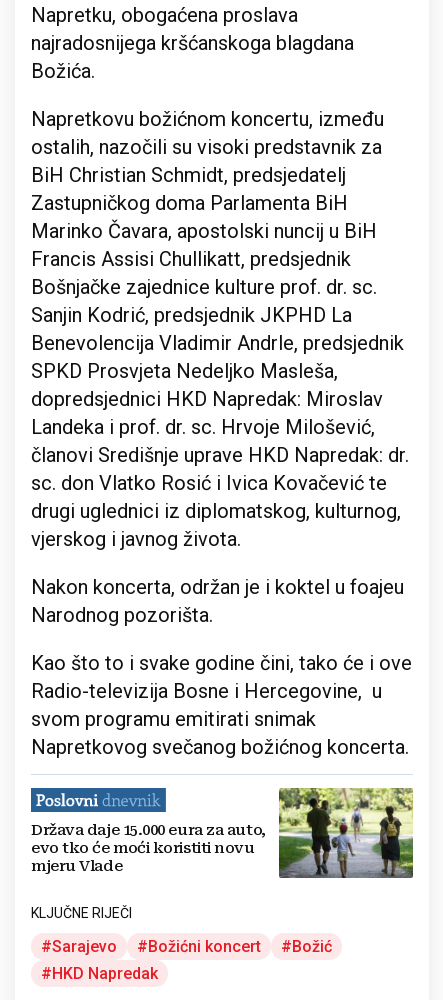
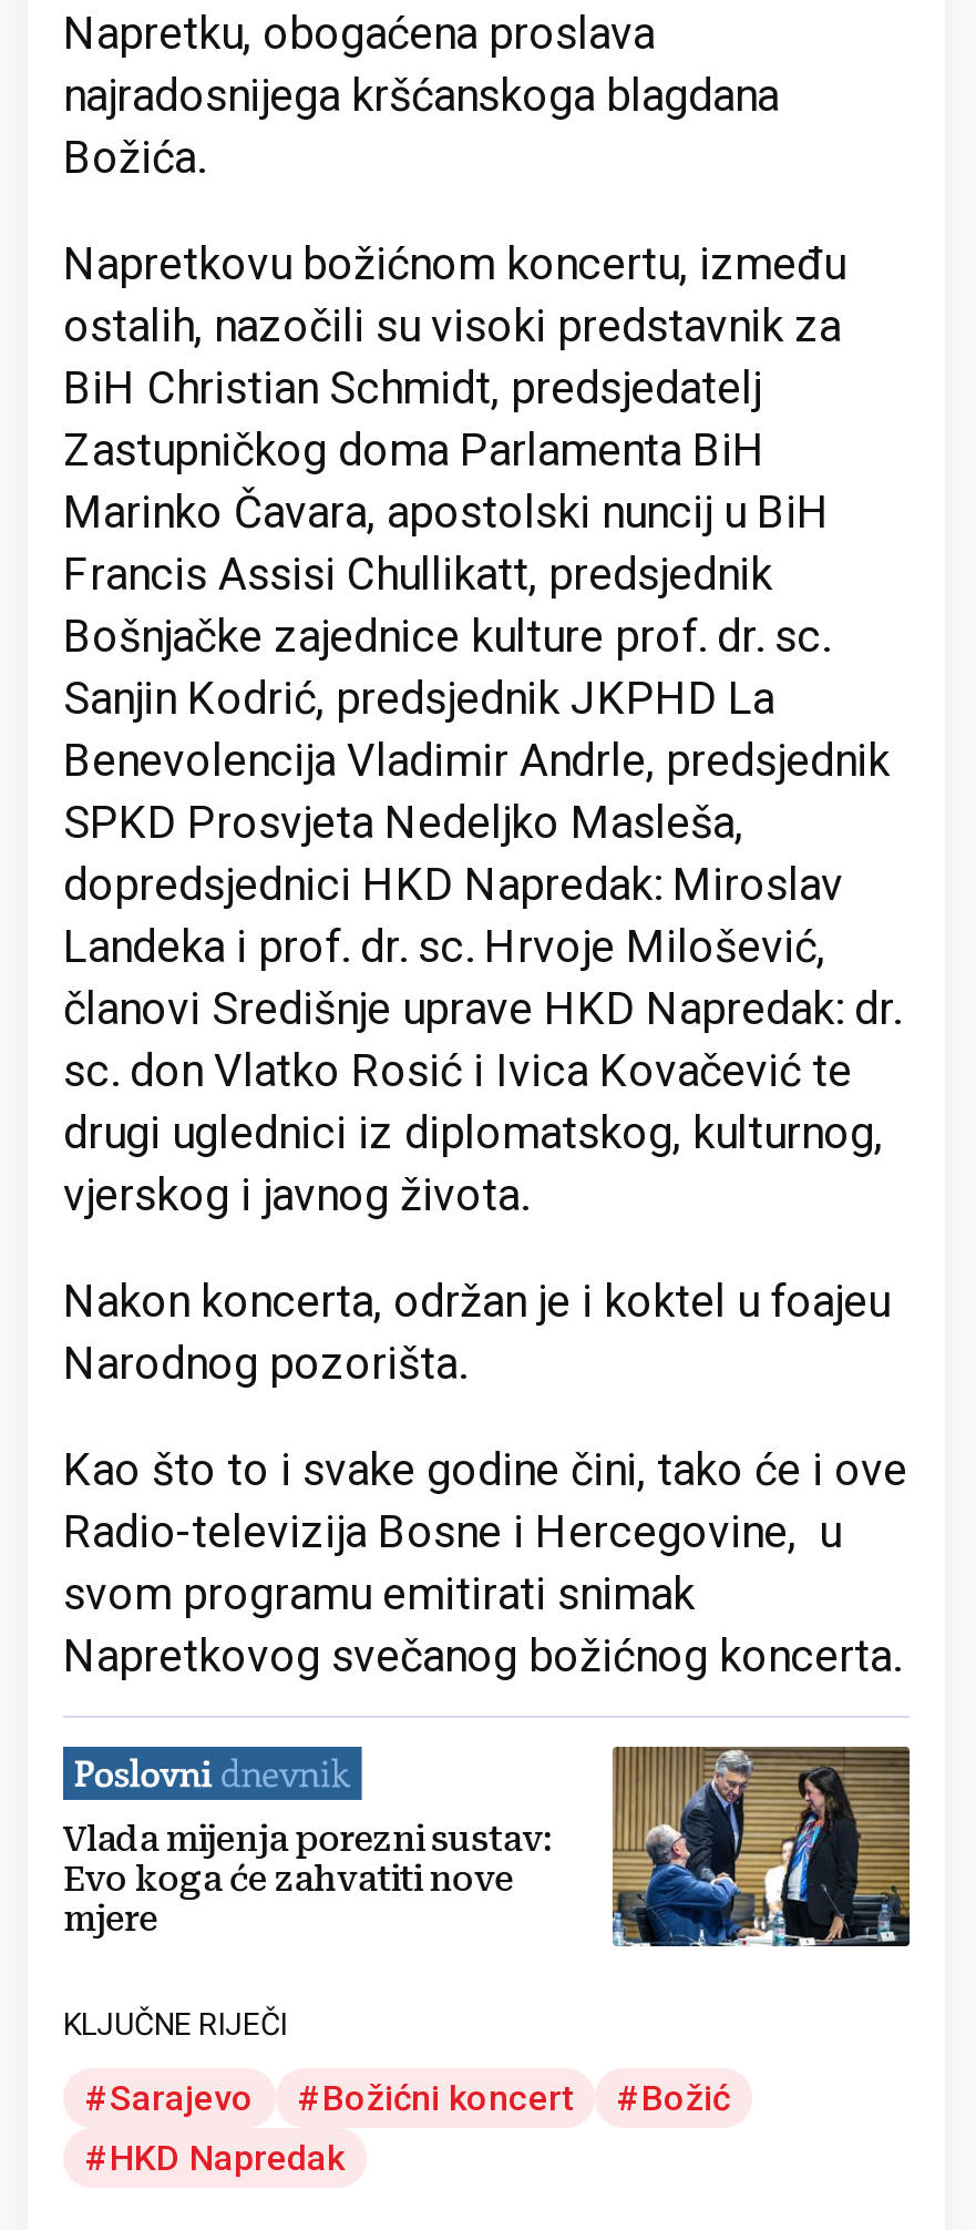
[31,787,414,879] [image] | Država daje 15.000 eura za auto, | evo tko će moći koristiti novu | mjeru Vlade -> [63,1745,912,1946] [image] | Vlada mijenja porezni sustav: | Evo koga će zahvatiti nove | mjere

